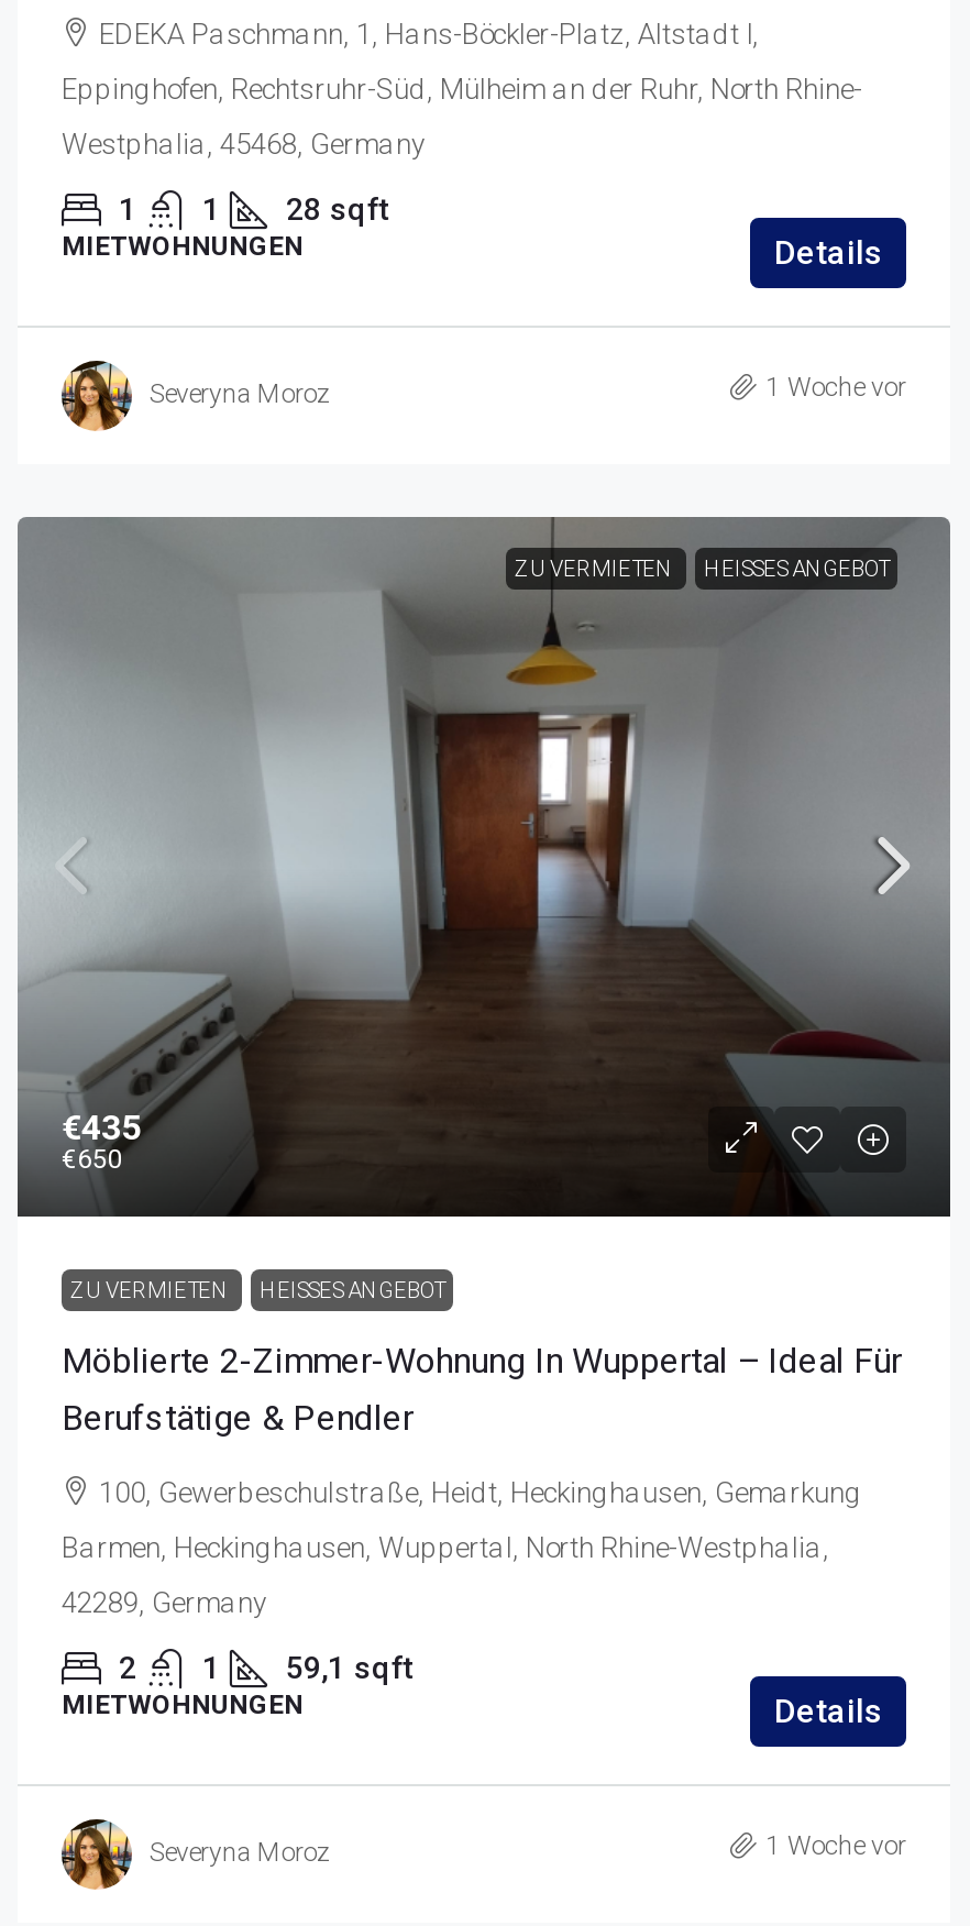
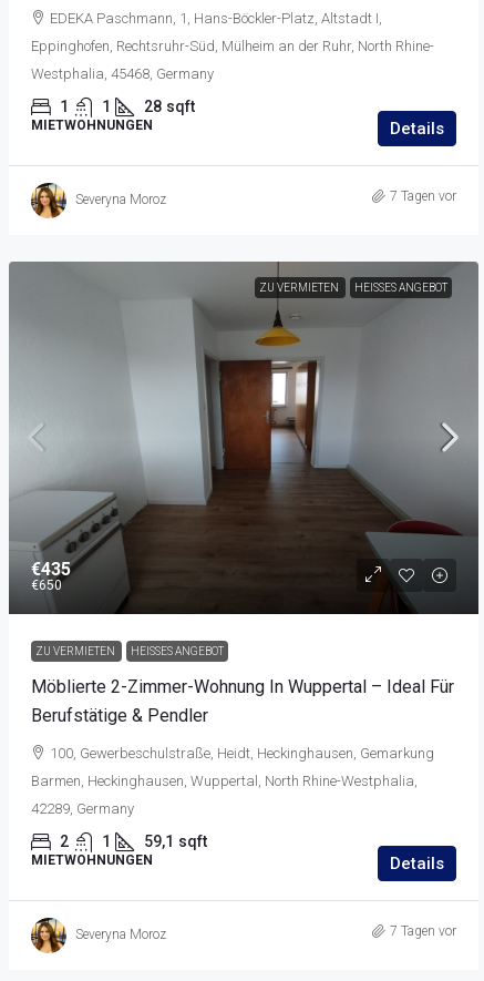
[765,372,906,402] 1 Woche vor -> [390,188,456,204] 7 Tagen vor
[765,1830,906,1861] 1 Woche vor -> [390,923,456,939] 7 Tagen vor

